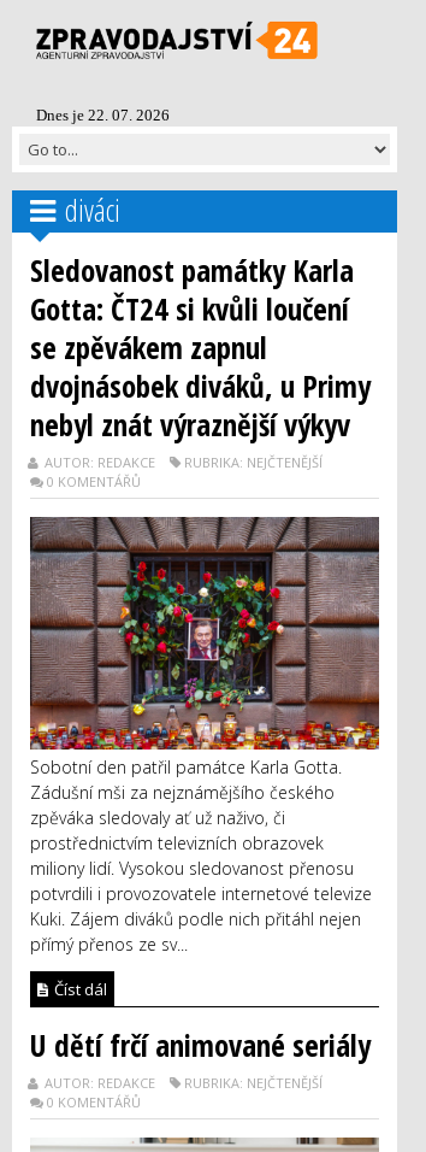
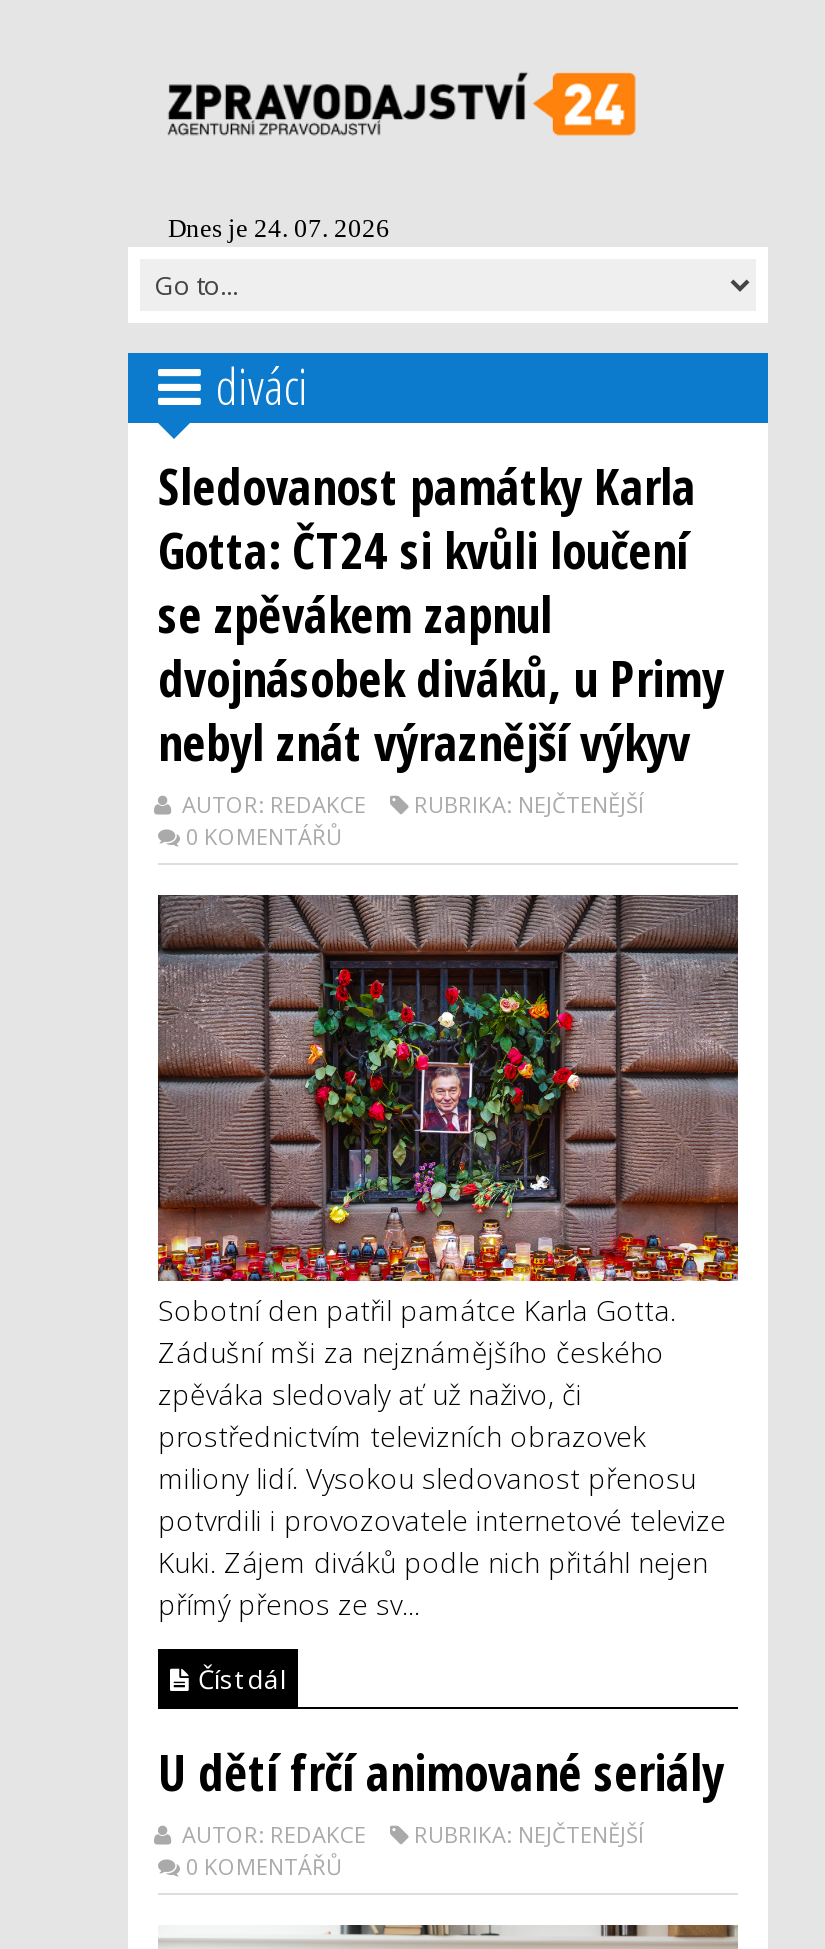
[36,106,170,124] Dnes je 22. 07. 2026 -> [168,213,390,243] Dnes je 24. 07. 2026

